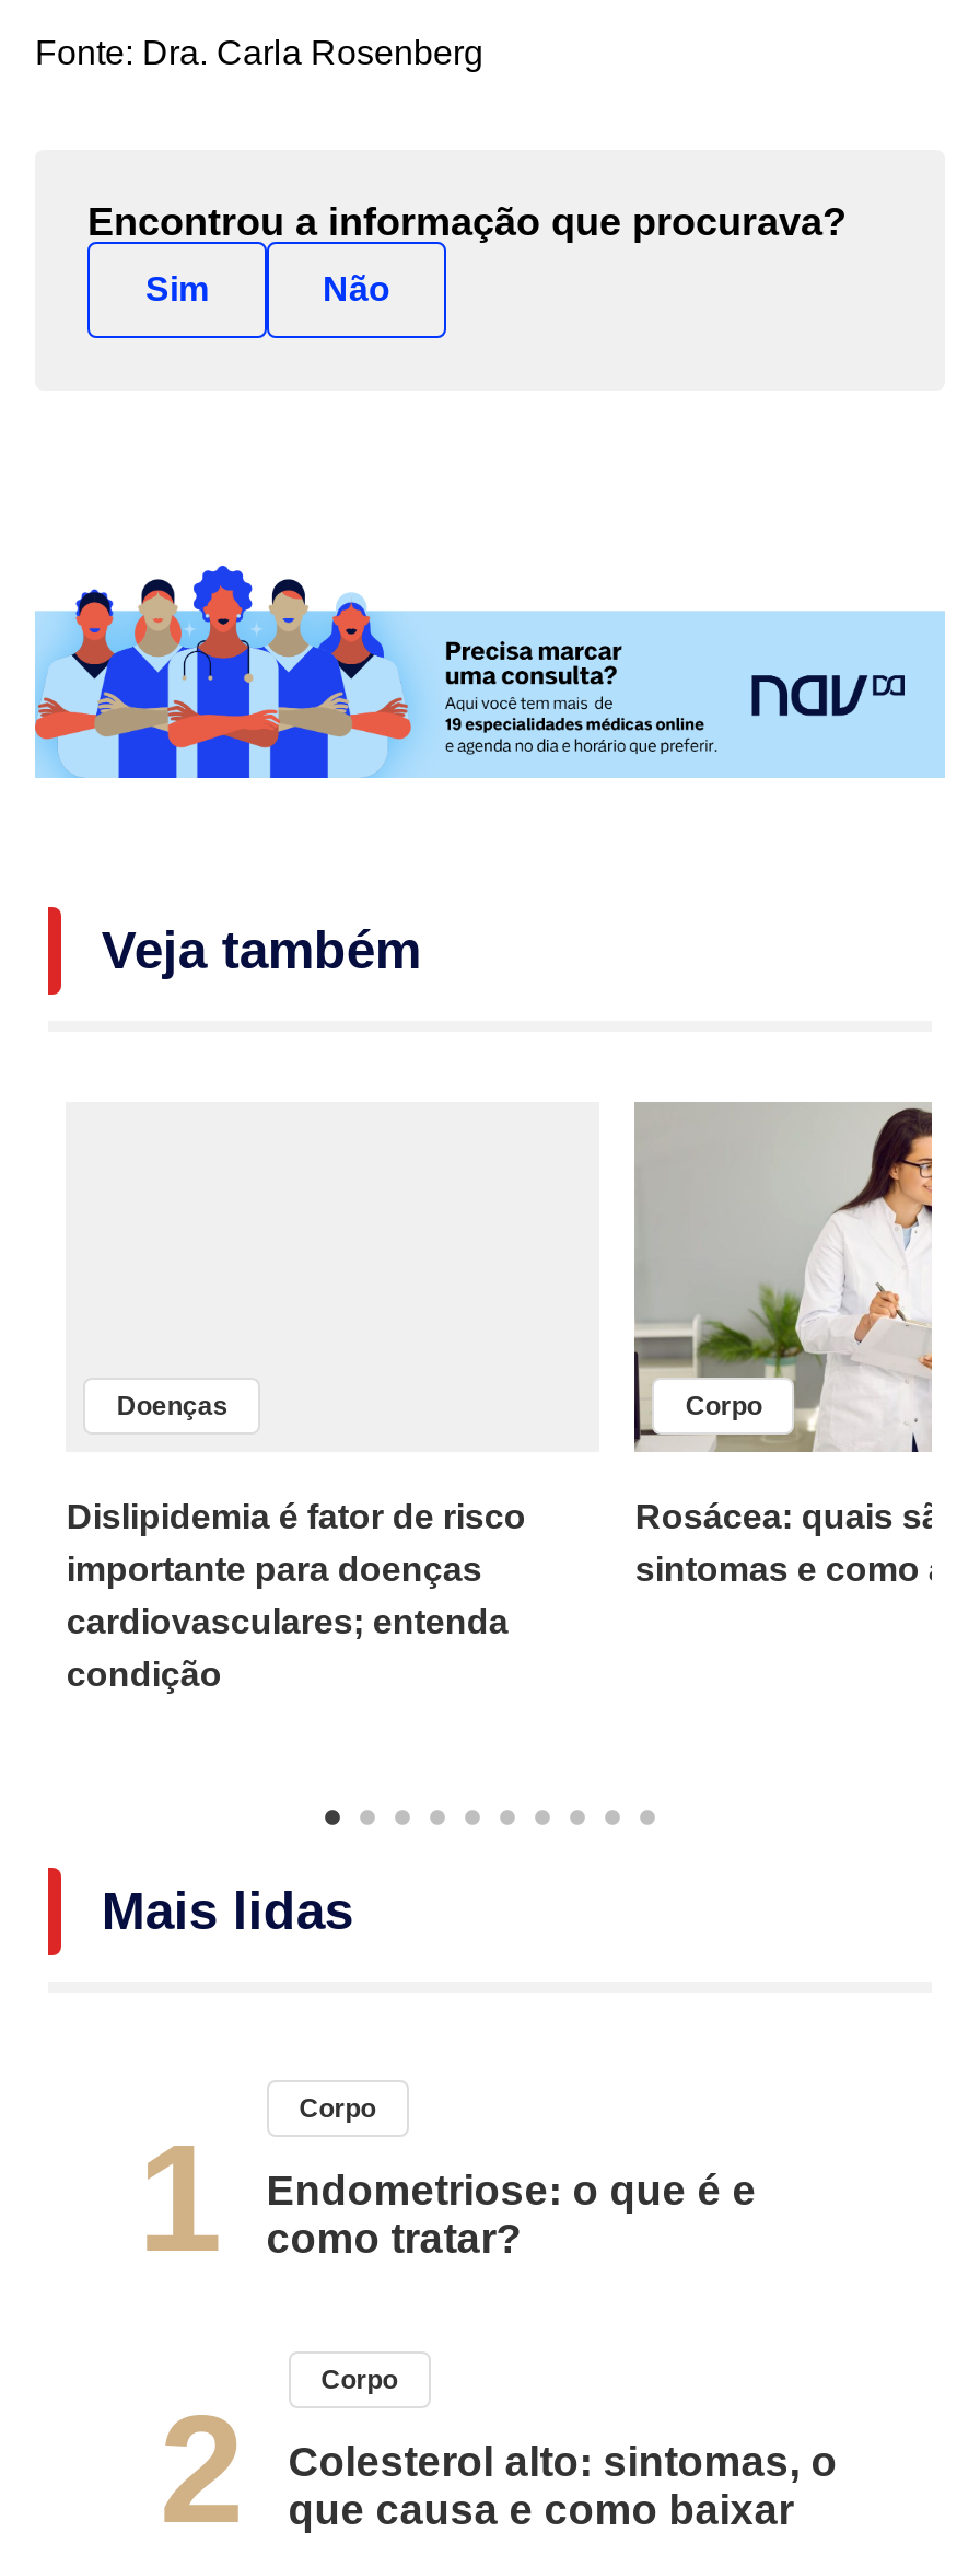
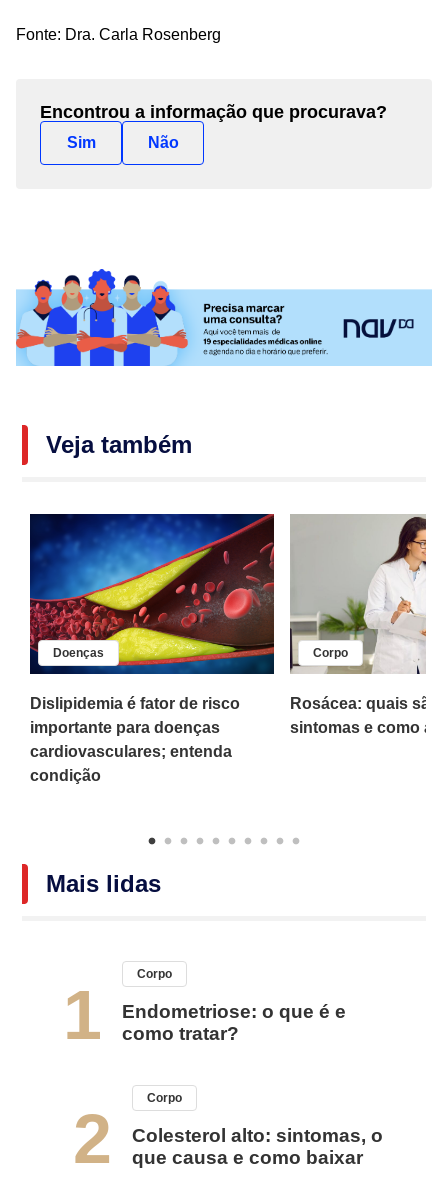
none -> [29,513,275,675] [image]

